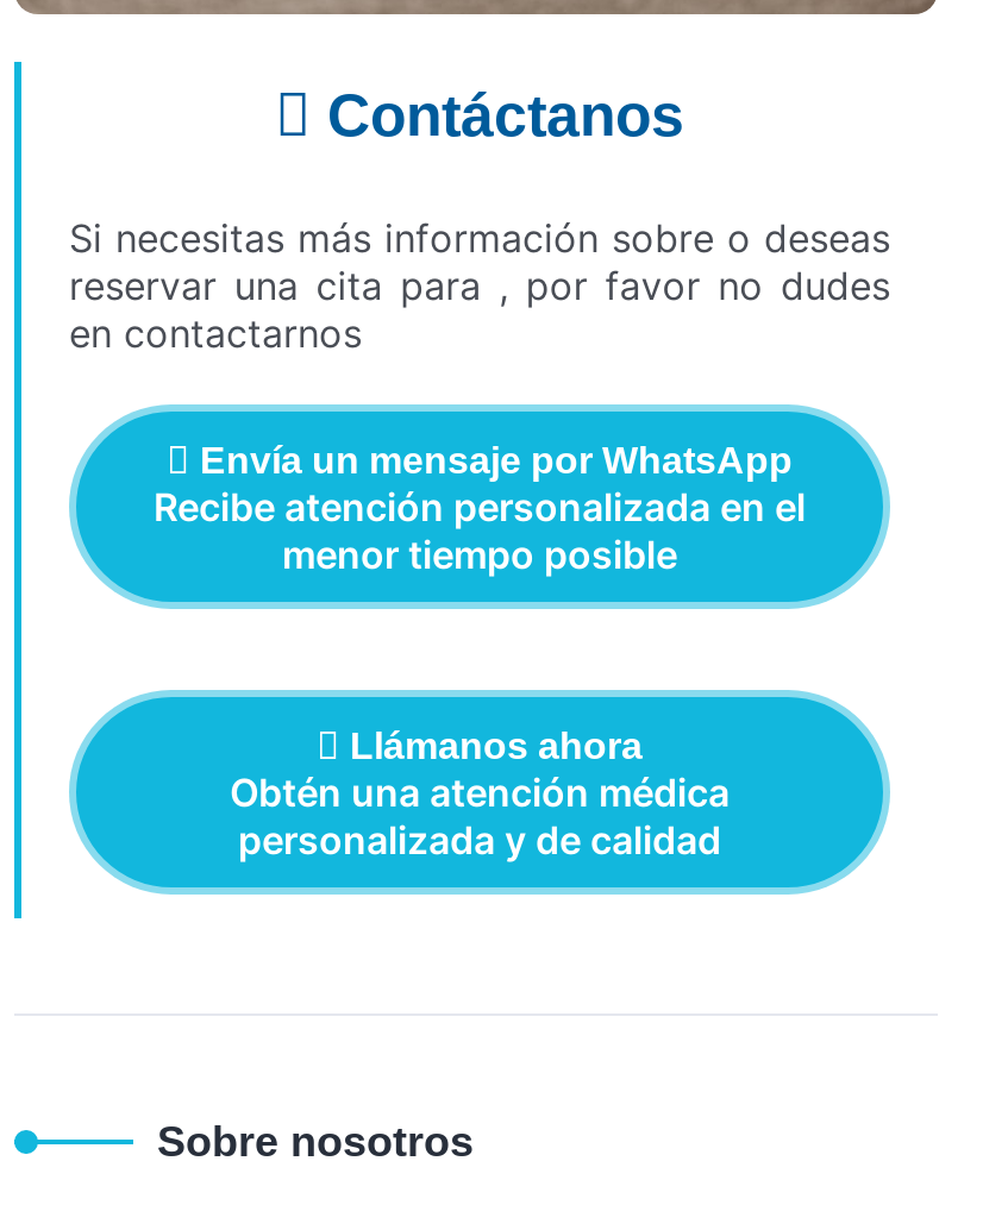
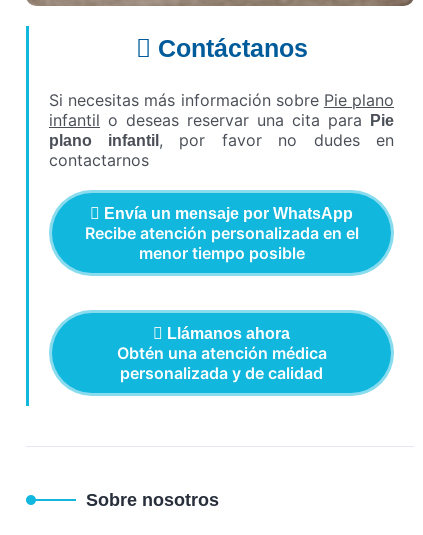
[69,214,890,357] Si necesitas más información sobre o deseas | reservar una cita para, por favor no dudes | en contactarnos -> [49,90,394,170] Si necesitas más información sobre Pie plano | infantil o deseas reservar una cita para Pie | plano infantil, por favor no dudes en | contactarnos

